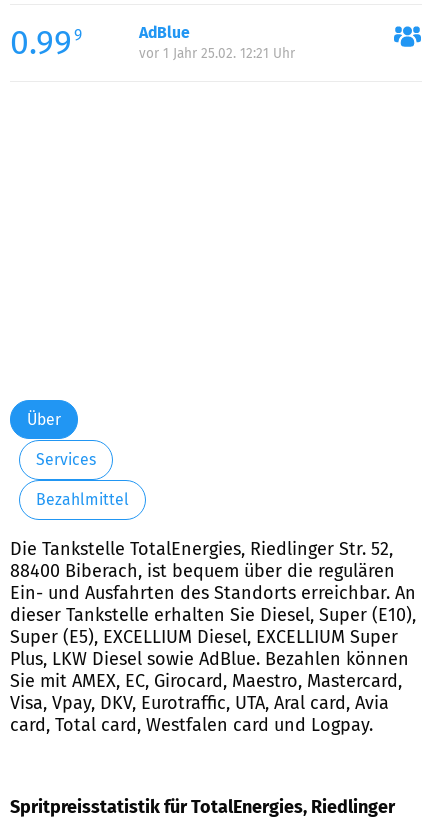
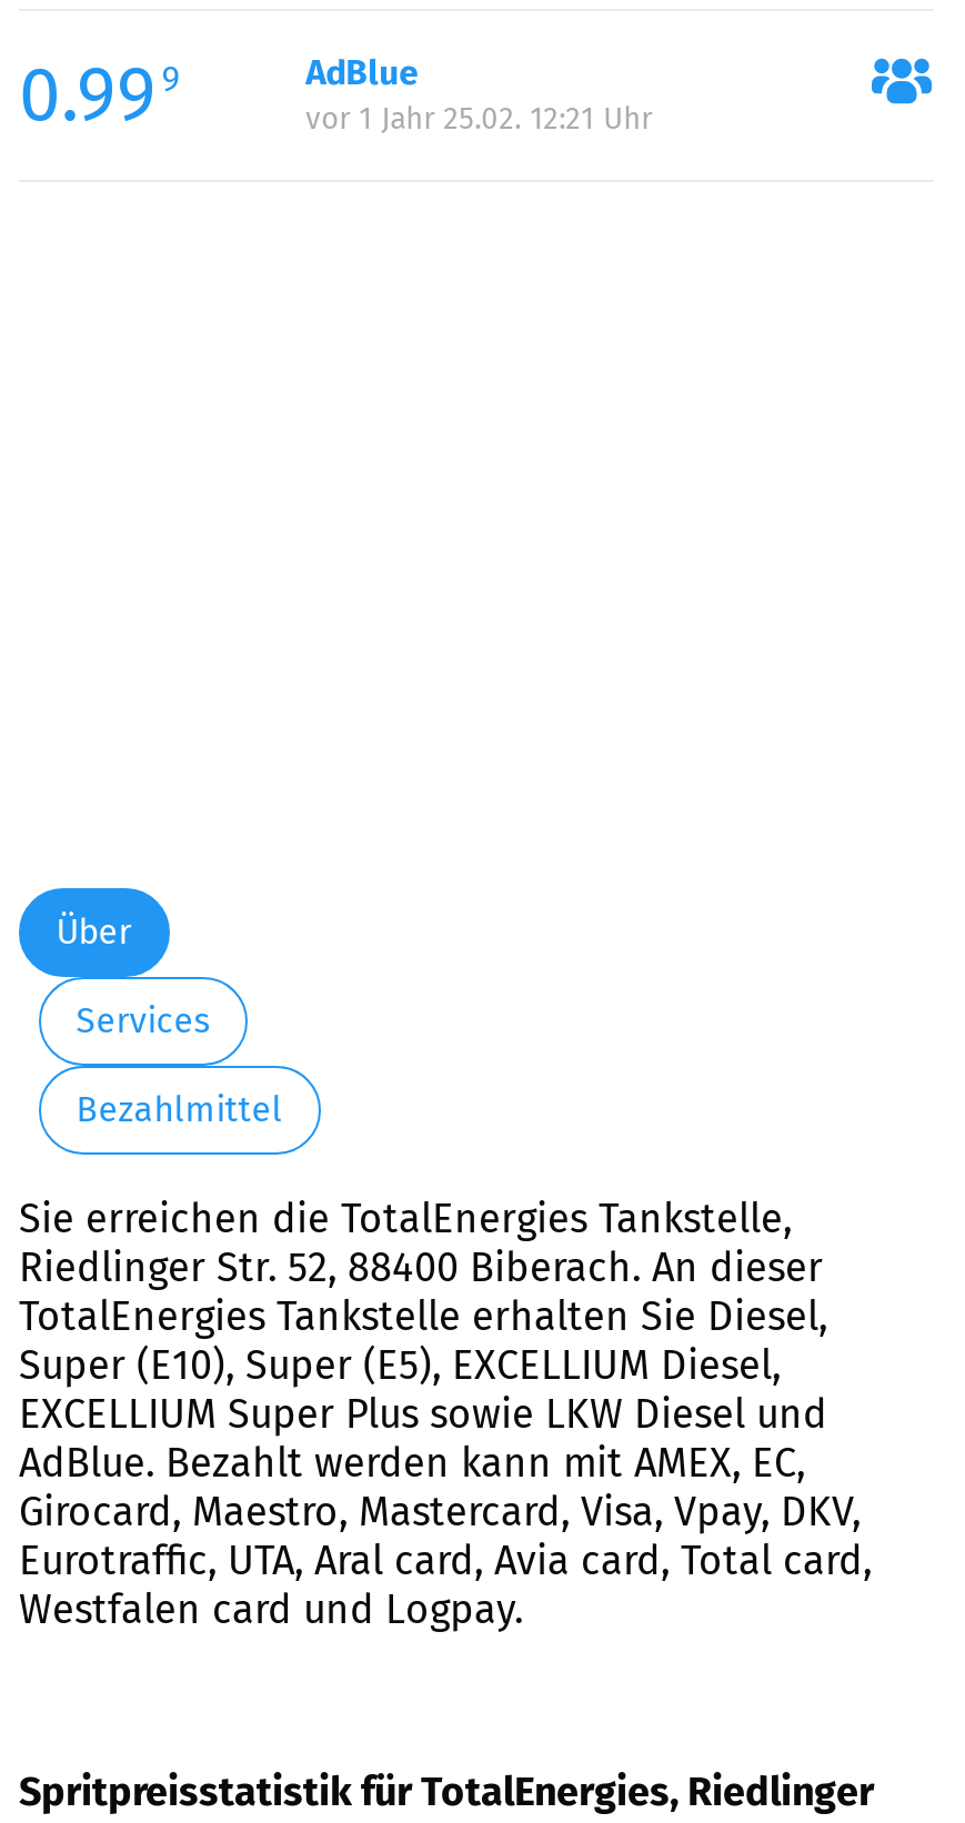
[10,537,416,735] Die Tankstelle TotalEnergies, Riedlinger Str. 52, | 88400 Biberach, ist bequem über die regulären | Ein- und Ausfahrten des Standorts erreichbar. An | dieser Tankstelle erhalten Sie Diesel, Super (E10), | Super (E5), EXCELLIUM Diesel, EXCELLIUM Super | Plus, LKW Diesel sowie AdBlue. Bezahlen können | Sie mit AMEX, EC, Girocard, Maestro, Mastercard, | Visa, Vpay, DKV, Eurotraffic, UTA, Aral card, Avia | card, Total card, Westfalen card und Logpay. -> [19,1193,872,1633] Sie erreichen die TotalEnergies Tankstelle, | Riedlinger Str. 52, 88400 Biberach. An dieser | TotalEnergies Tankstelle erhalten Sie Diesel, | Super (E10), Super (E5), EXCELLIUM Diesel, | EXCELLIUM Super Plus sowie LKW Diesel und | AdBlue. Bezahlt werden kann mit AMEX, EC, | Girocard, Maestro, Mastercard, Visa, Vpay, DKV, | Eurotraffic, UTA, Aral card, Avia card, Total card, | Westfalen card und Logpay.

